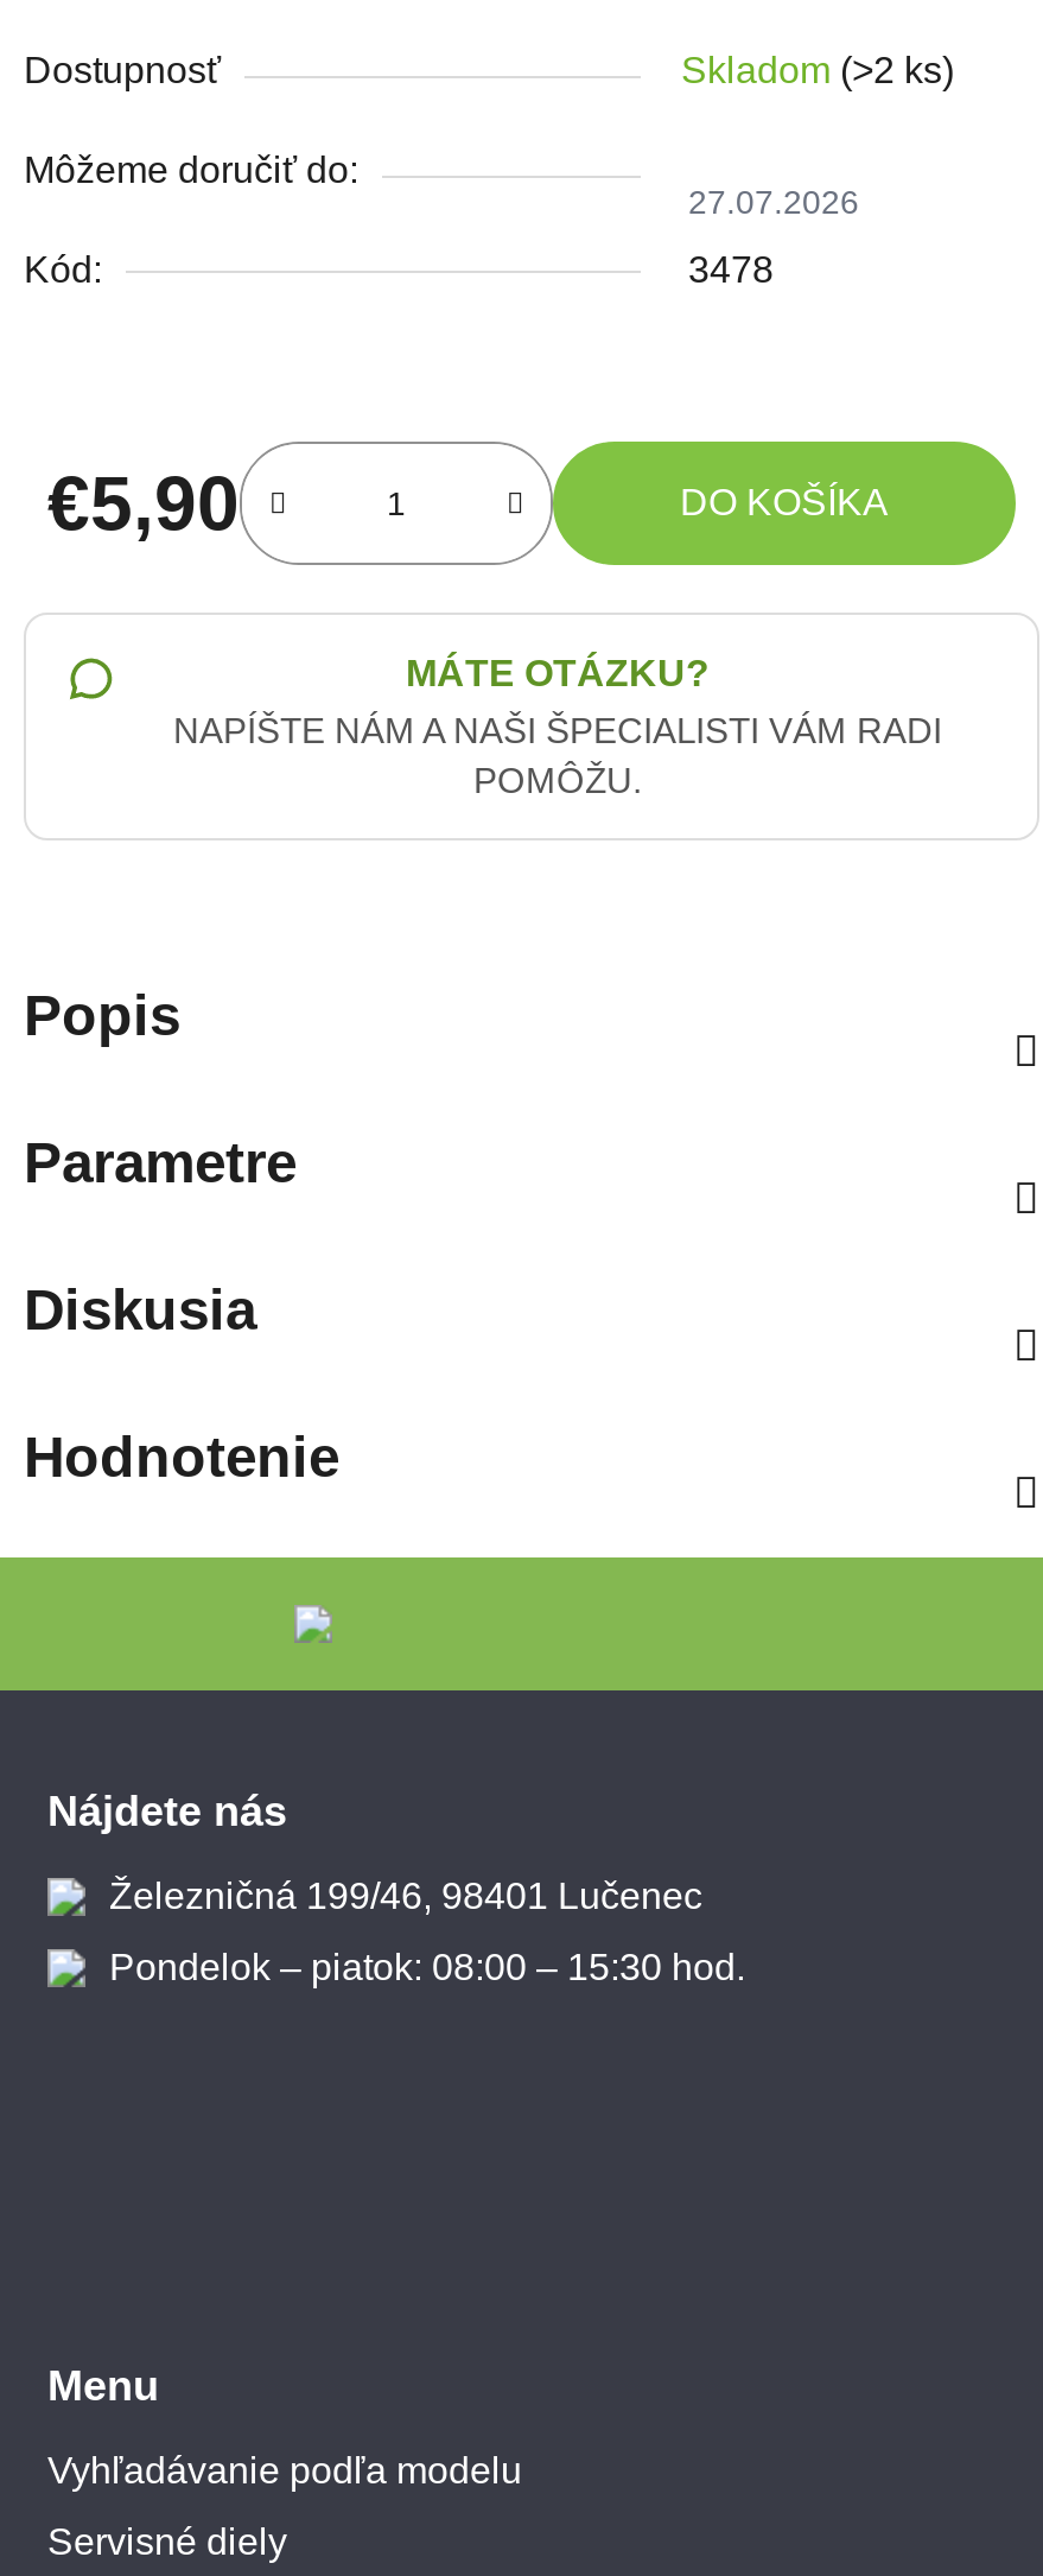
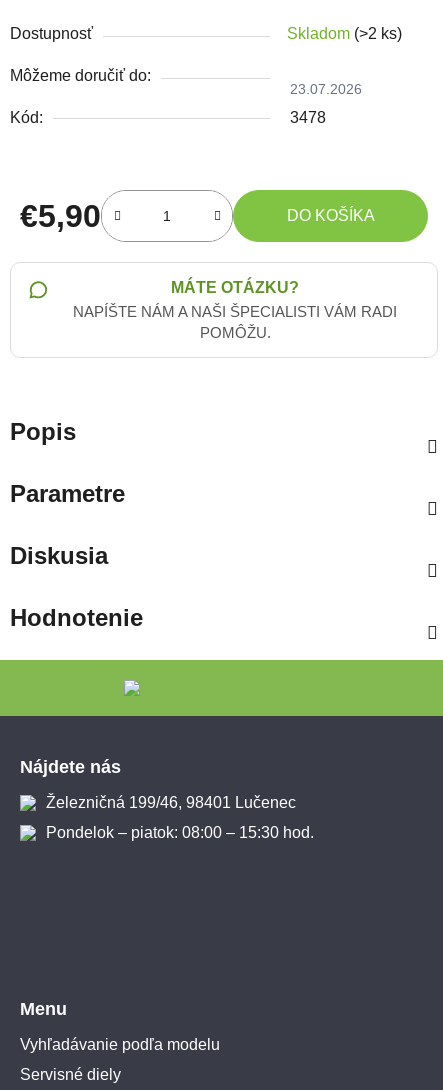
[688,182,859,220] 27.07.2026 -> [290,81,362,97] 23.07.2026

